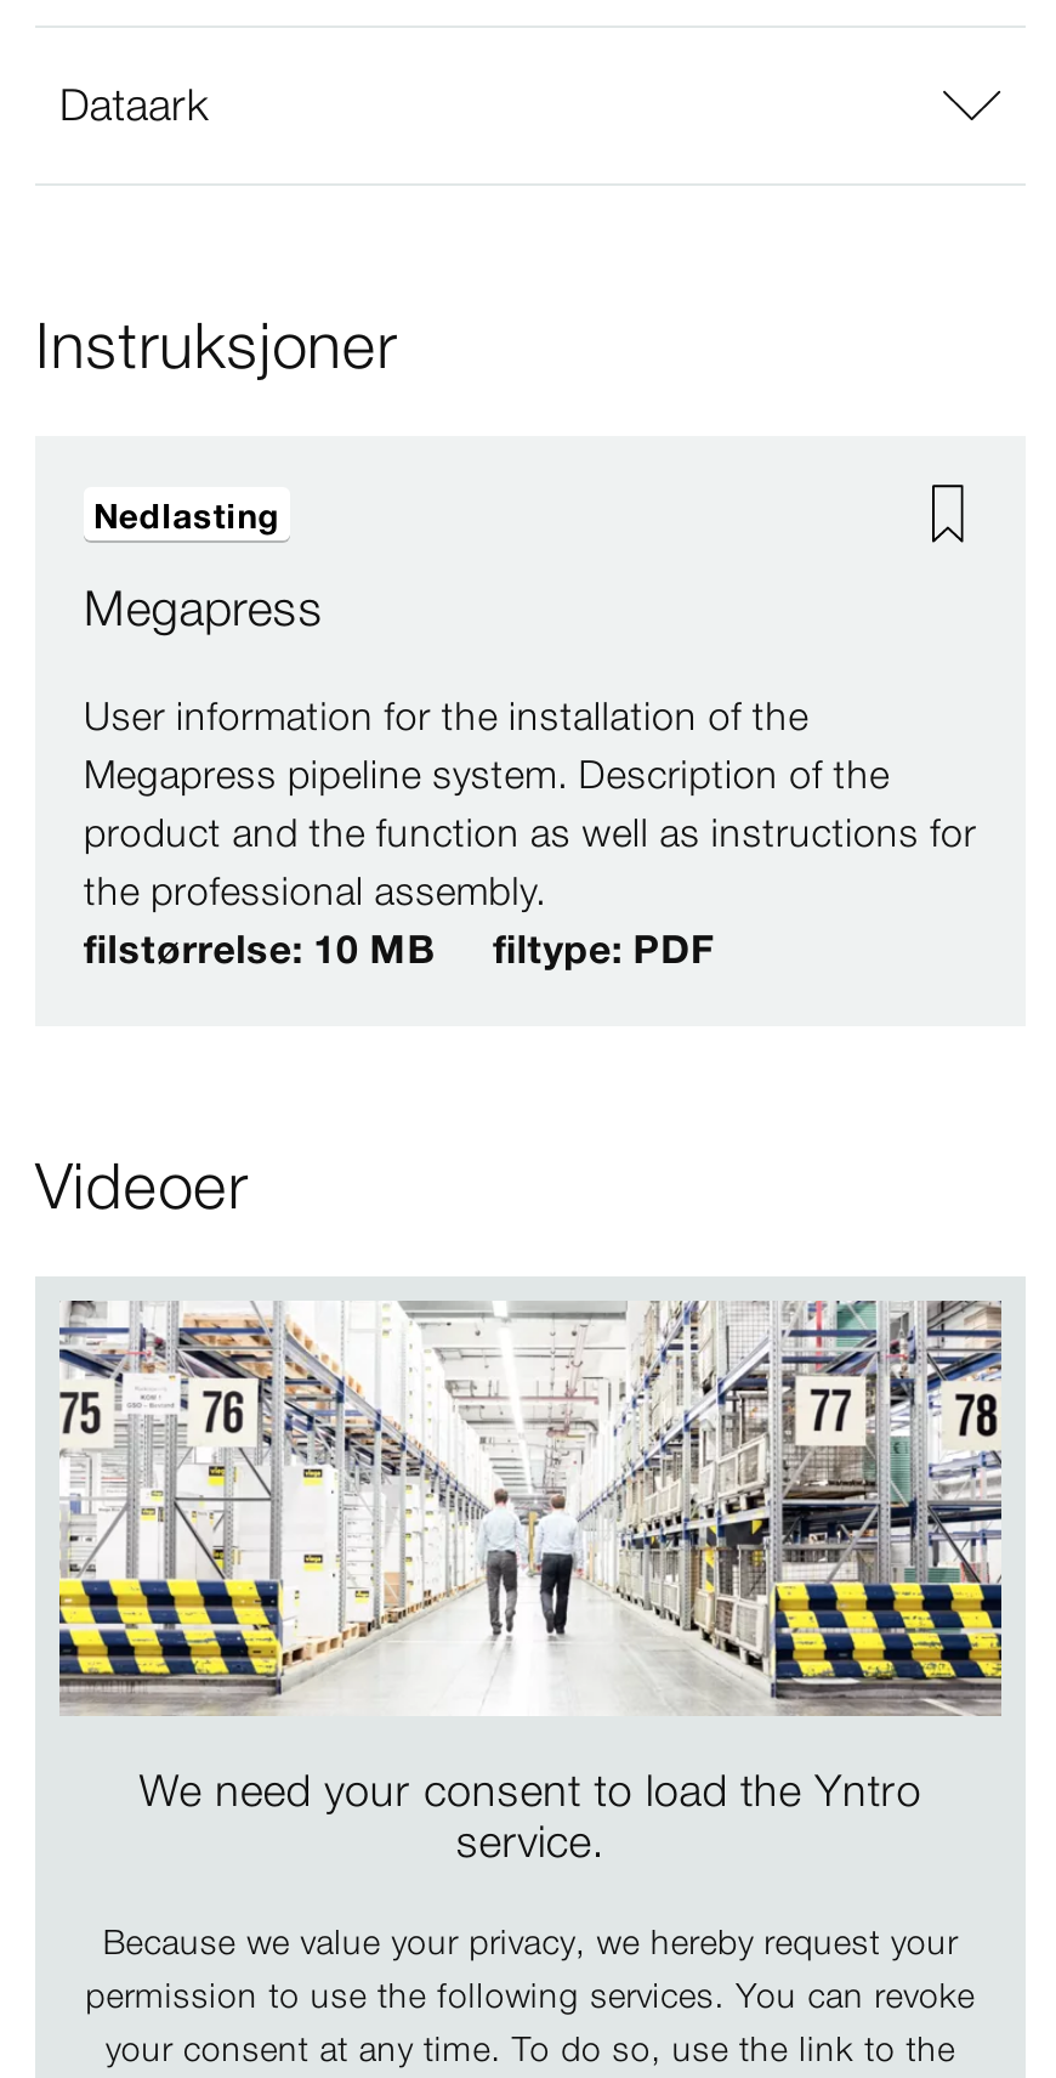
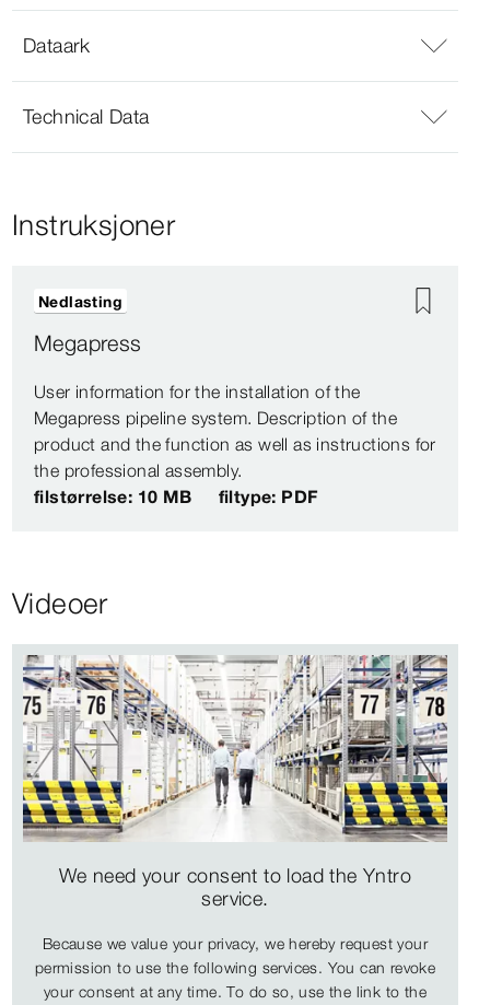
none -> [23,104,149,129] Technical Data

